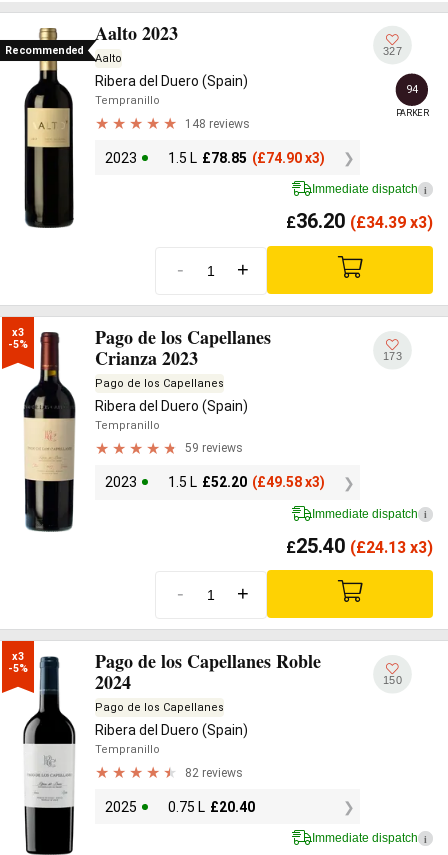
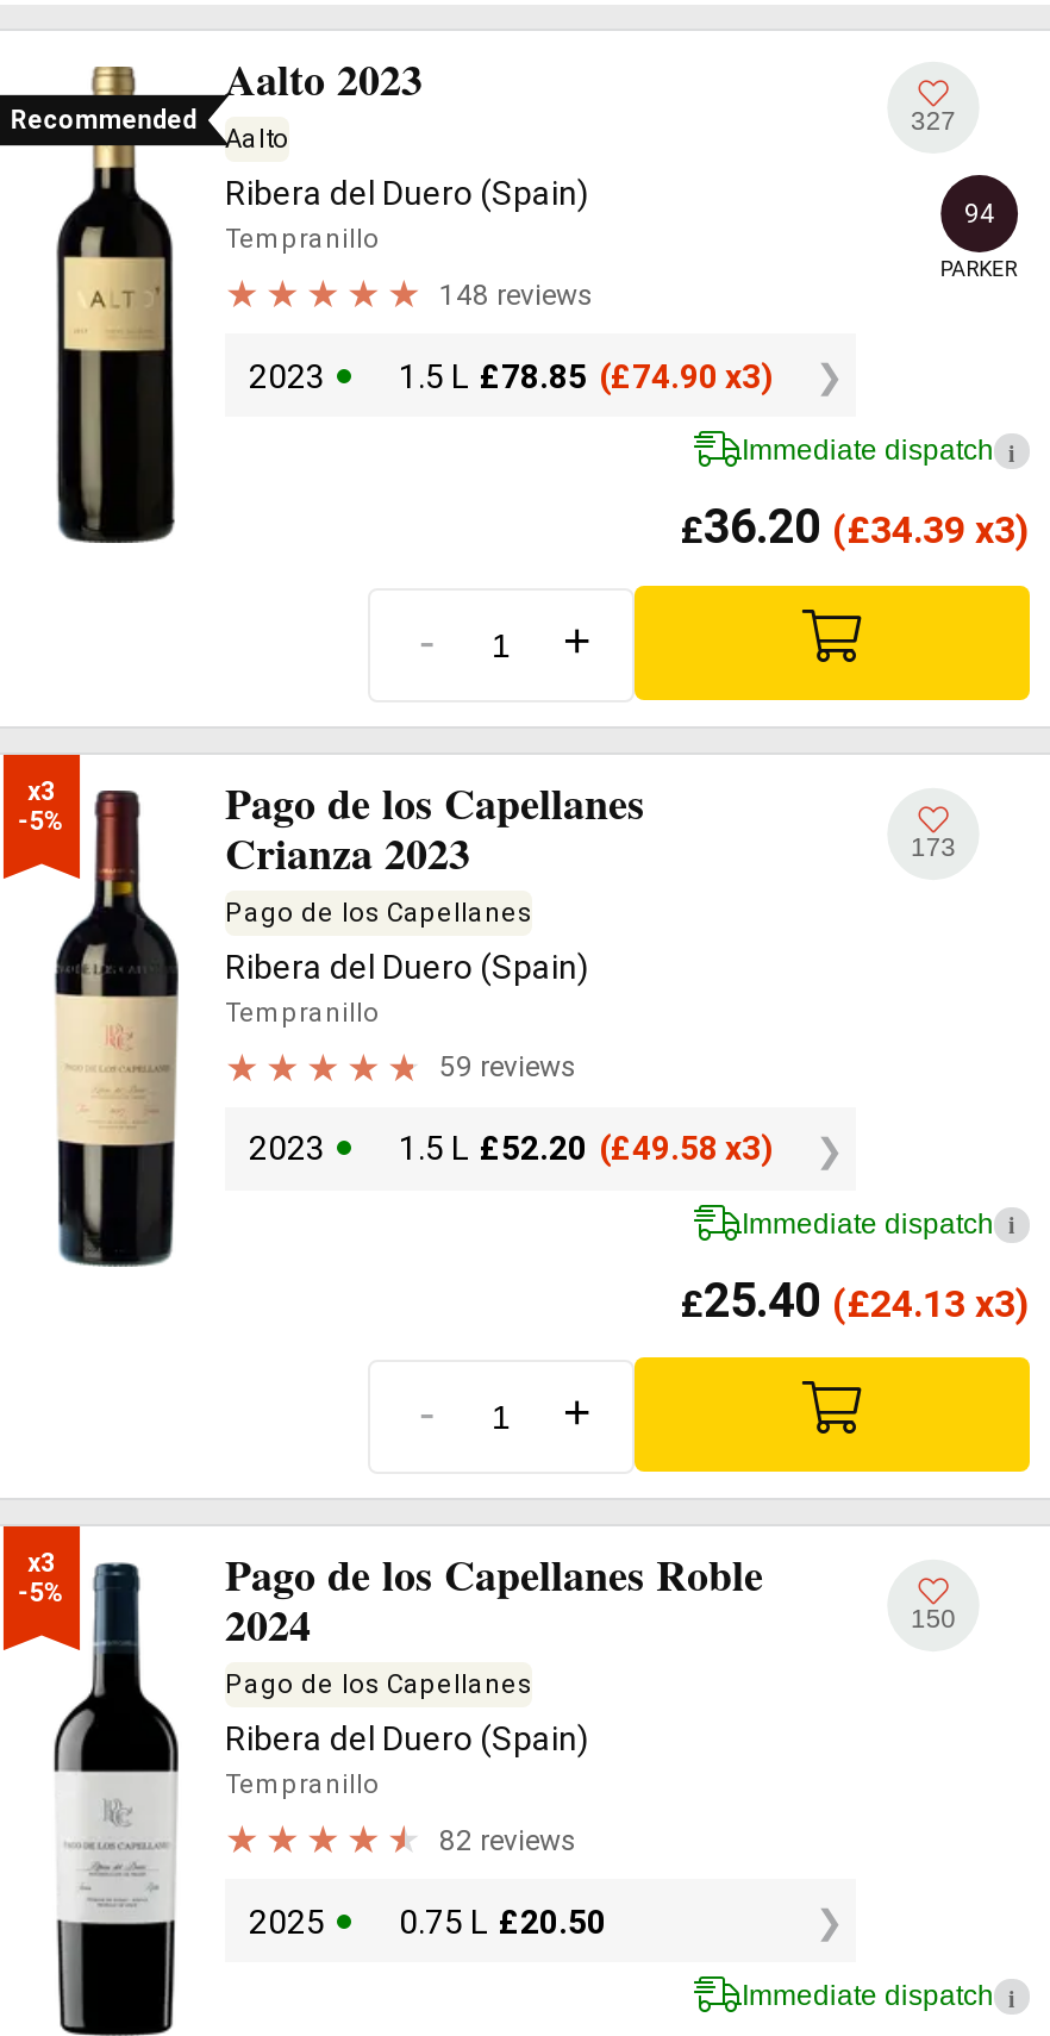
[105,798,255,814] 2025 0.75 L £20.40 -> [249,1901,606,1940] 2025 0.75 L £20.50

